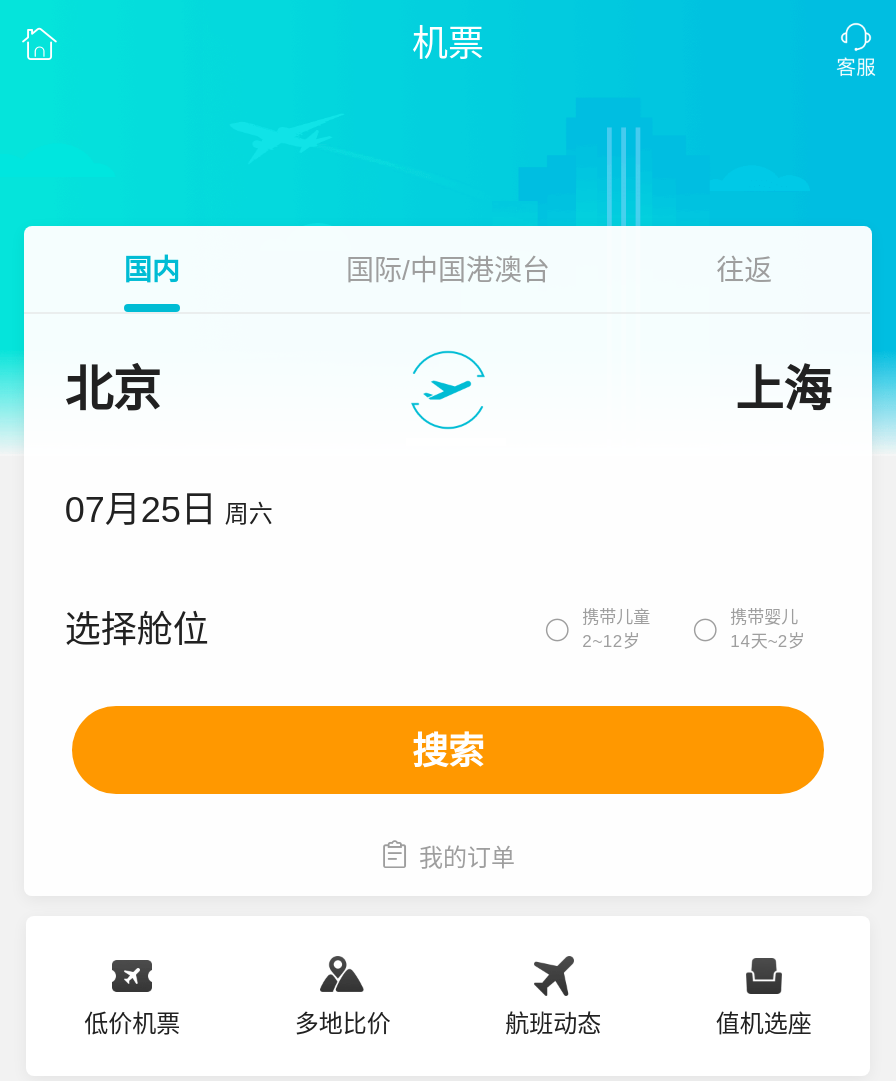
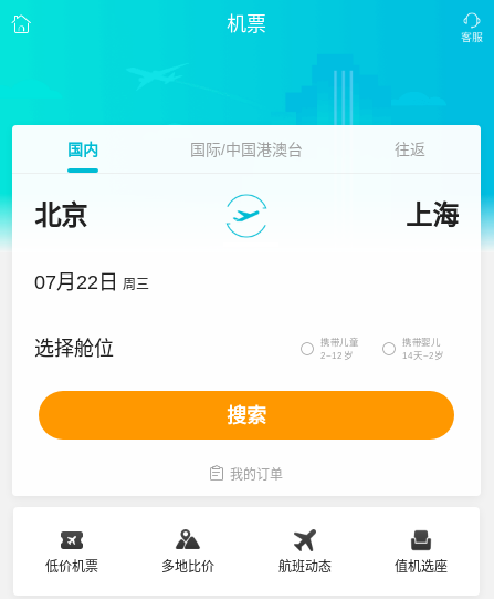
[65,490,273,530] 07月25日 周六 -> [35,271,150,293] 07月22日 周三

